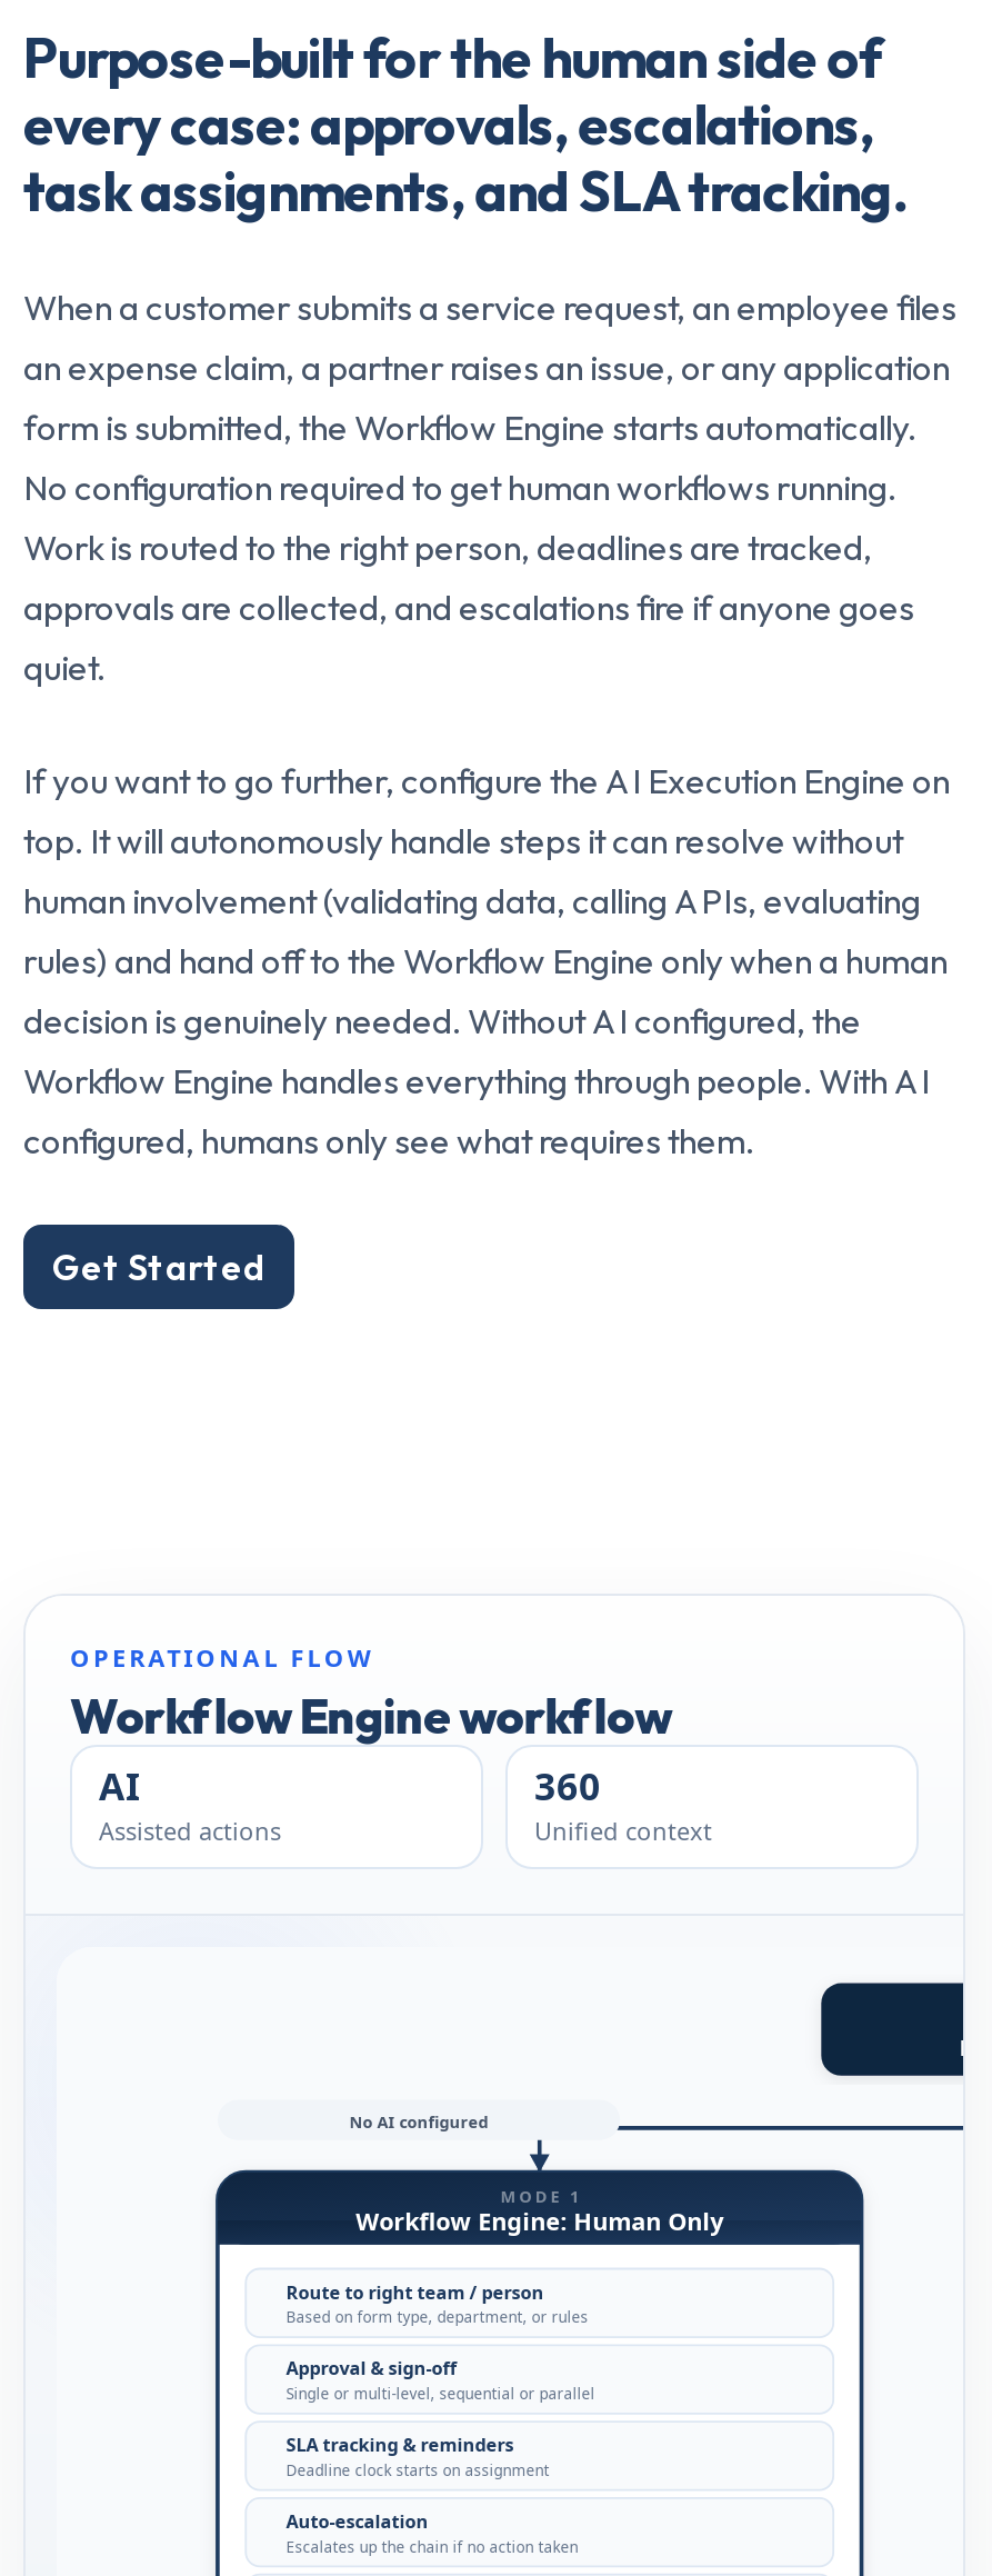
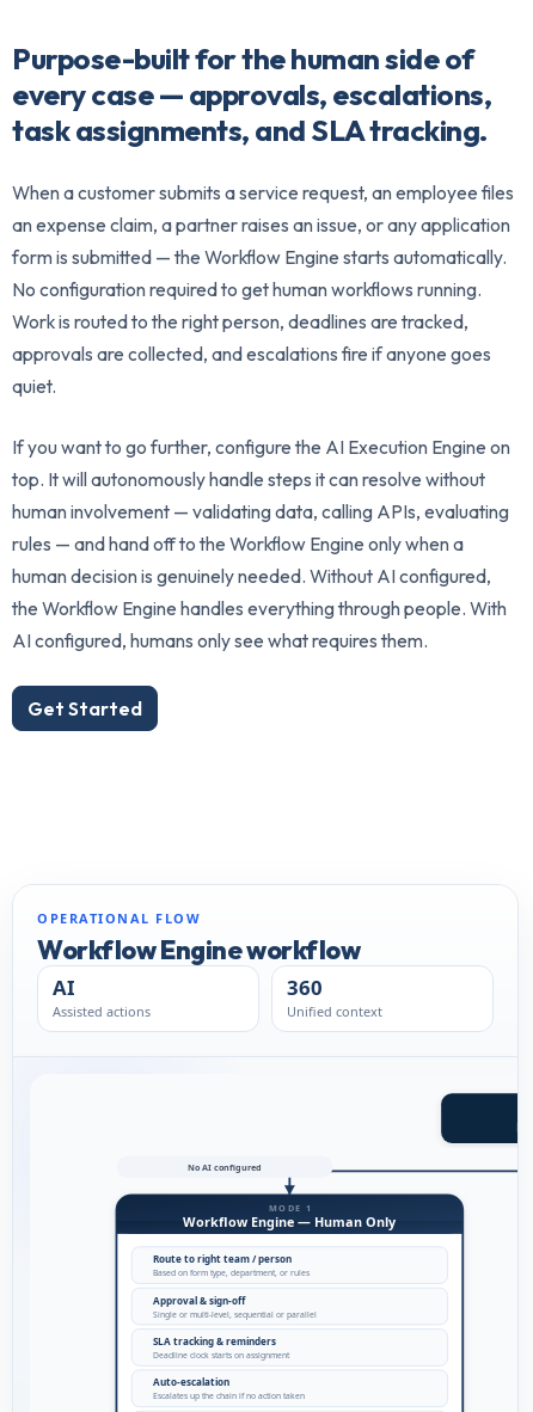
[23,89,873,158] every case: approvals, escalations, -> [12,75,491,112] every case — approvals, escalations,
[23,405,916,449] form is submitted, the Workflow Engine starts automatically. -> [12,245,507,269] form is submitted — the Workflow Engine starts automatically.
[23,878,948,1162] human involvement (validating data, calling APIs, evaluating | rules) and hand off to the Workflow Engine only when a human | decision is genuinely needed. Without AI configured, the | Workflow Engine handles everything through people. With AI | configured, humans only see what requires them. -> [12,499,509,652] human involvement — validating data, calling APIs, evaluating | rules — and hand off to the Workflow Engine only when a | human decision is genuinely needed. Without AI configured, | the Workflow Engine handles everything through people. With | AI configured, humans only see what requires them.
[356,2205,725,2237] Workflow Engine: Human Only -> [183,1212,397,1230] Workflow Engine — Human Only

